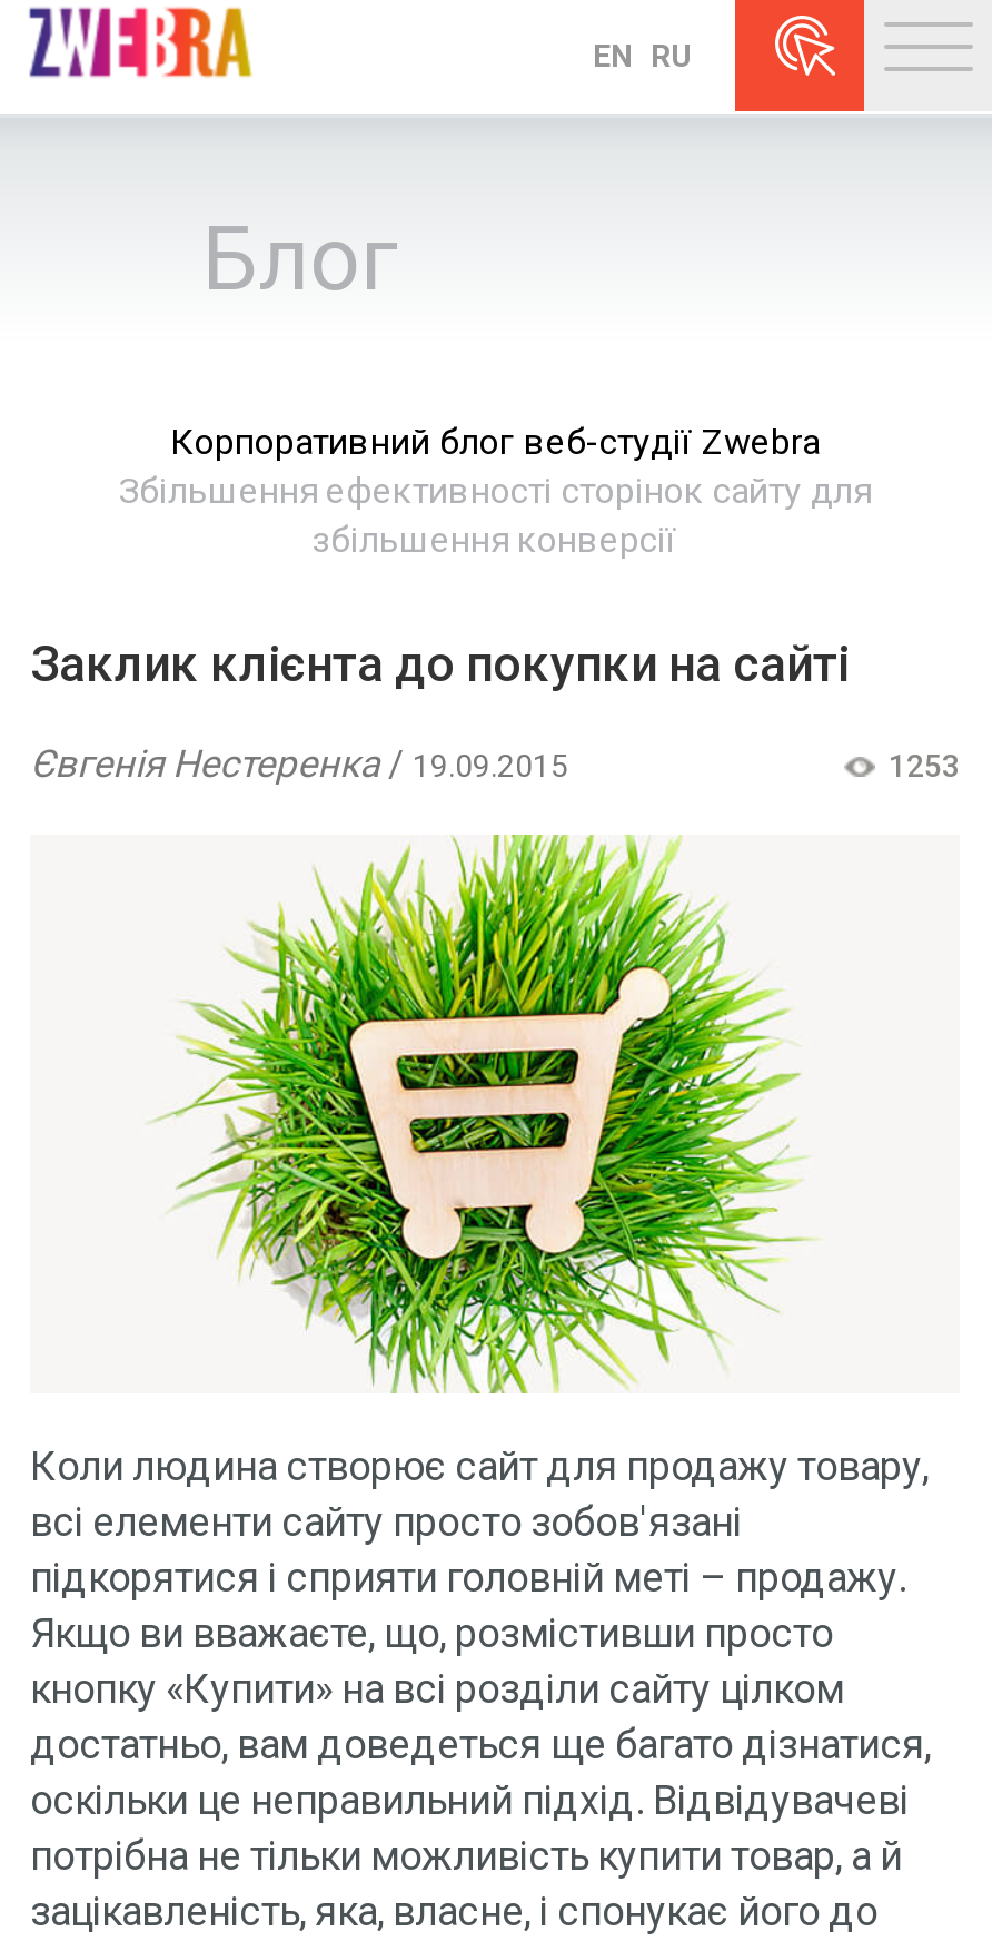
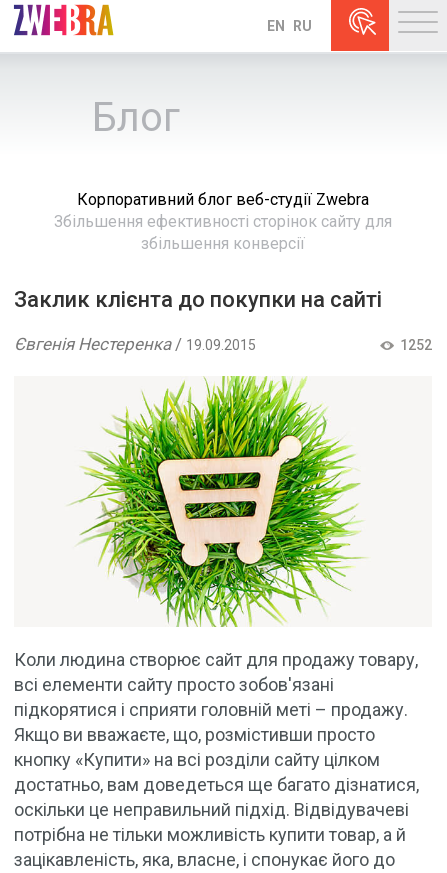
[889,748,960,784] 1253 -> [400,337,432,353] 1252

